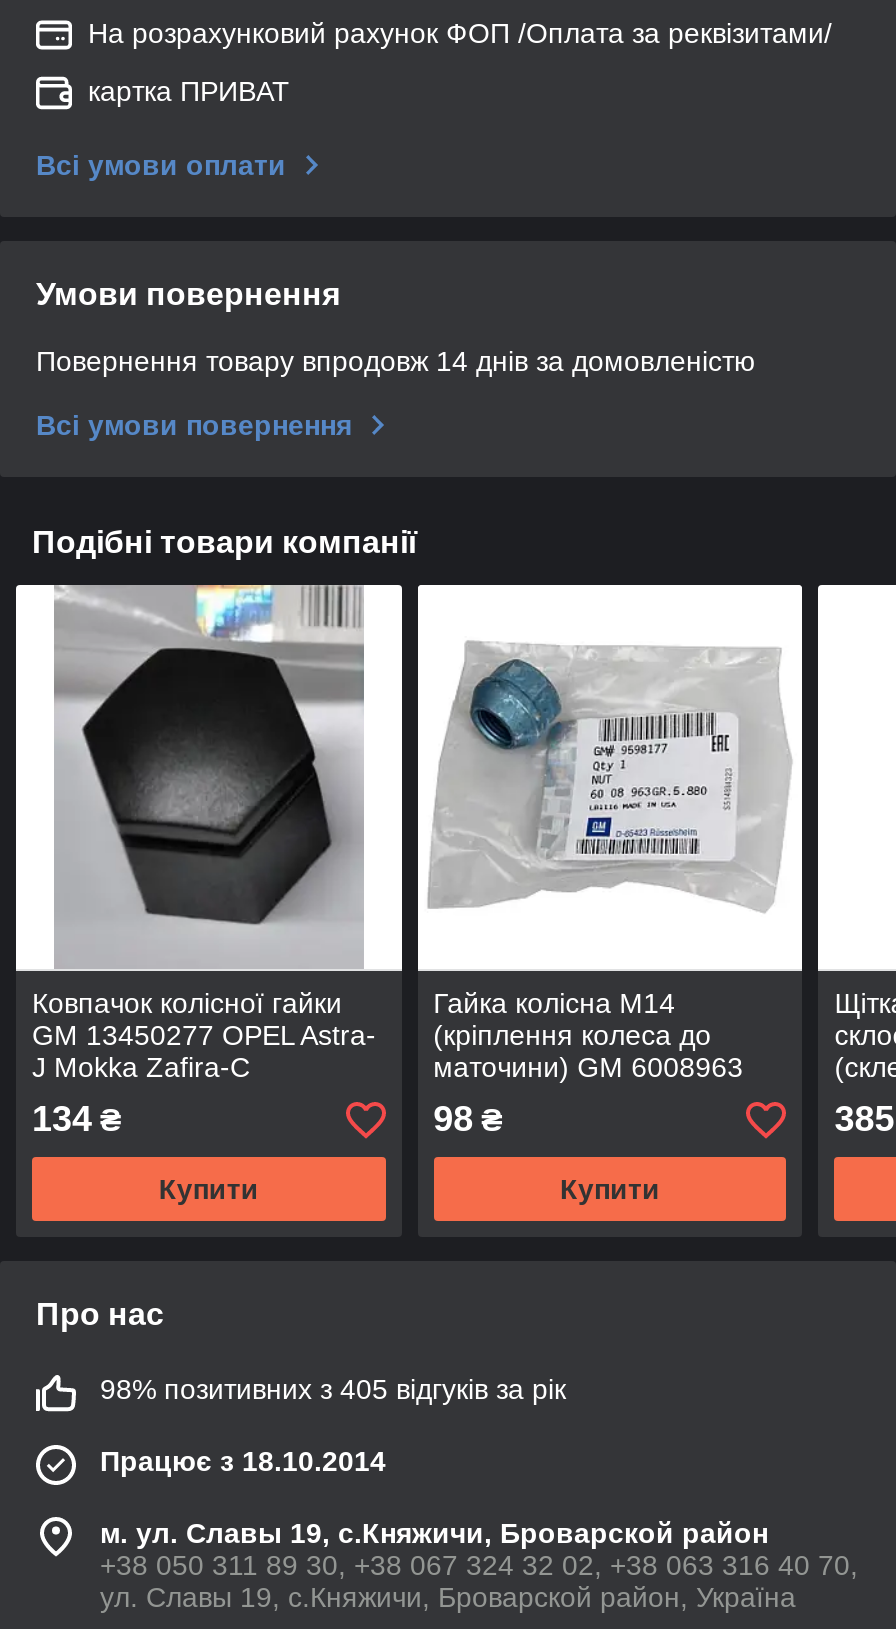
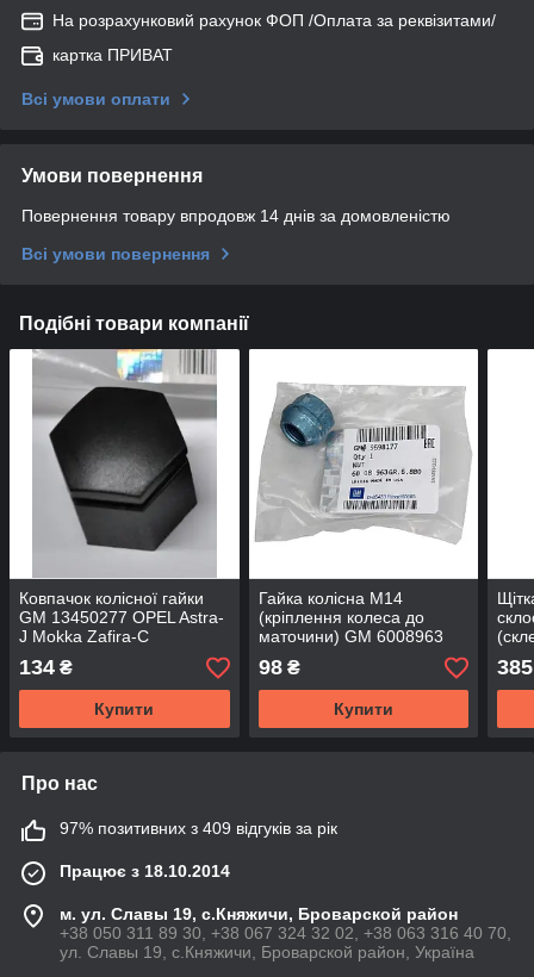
[100,1374,566,1406] 98% позитивних з 405 відгуків за рік -> [60,819,337,838] 97% позитивних з 409 відгуків за рік

